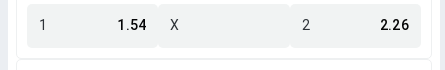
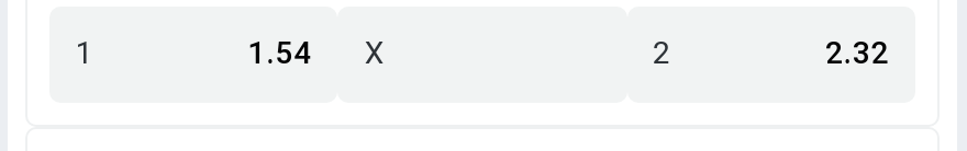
[380,17,409,33] 2.26 -> [825,35,889,70] 2.32

